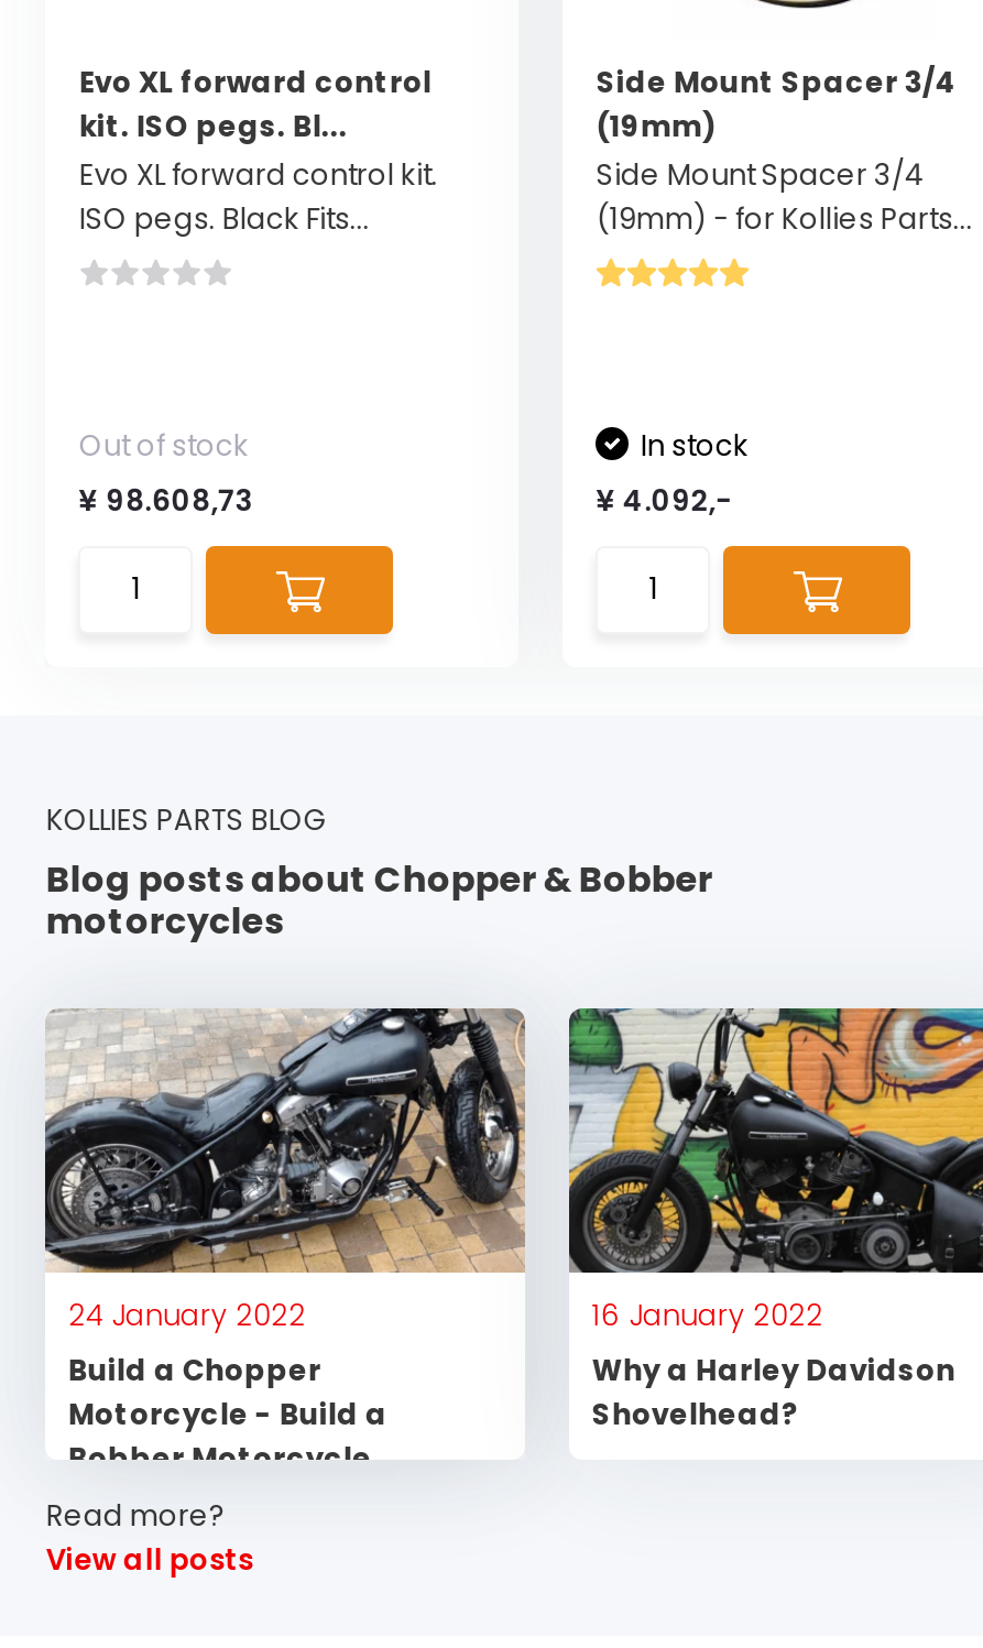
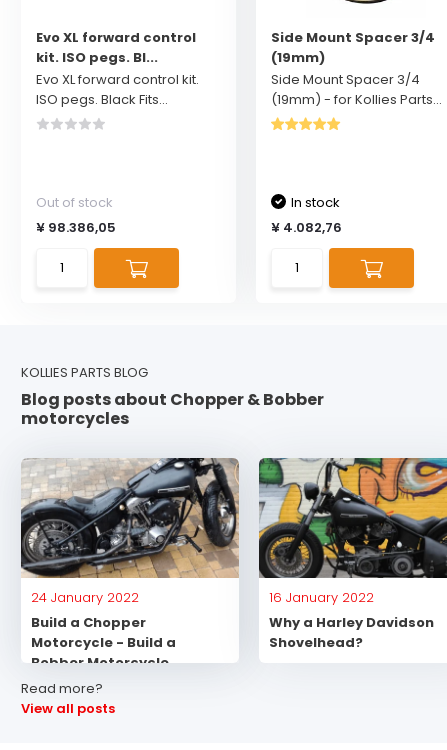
[79,480,253,522] ¥ 98.608,73 -> [36,218,116,237] ¥ 98.386,05
[596,480,733,522] ¥ 4.092,- -> [271,218,342,237] ¥ 4.082,76

